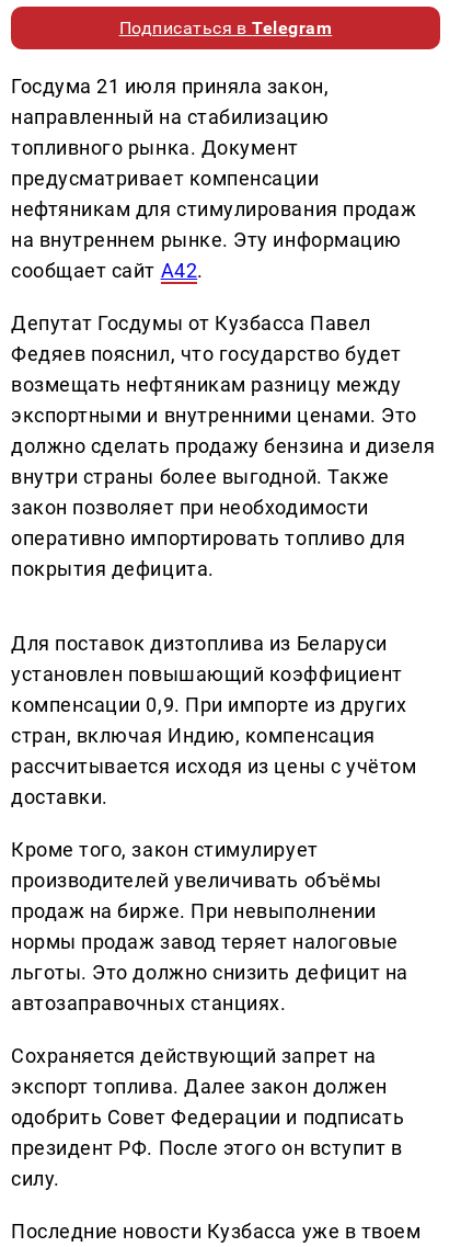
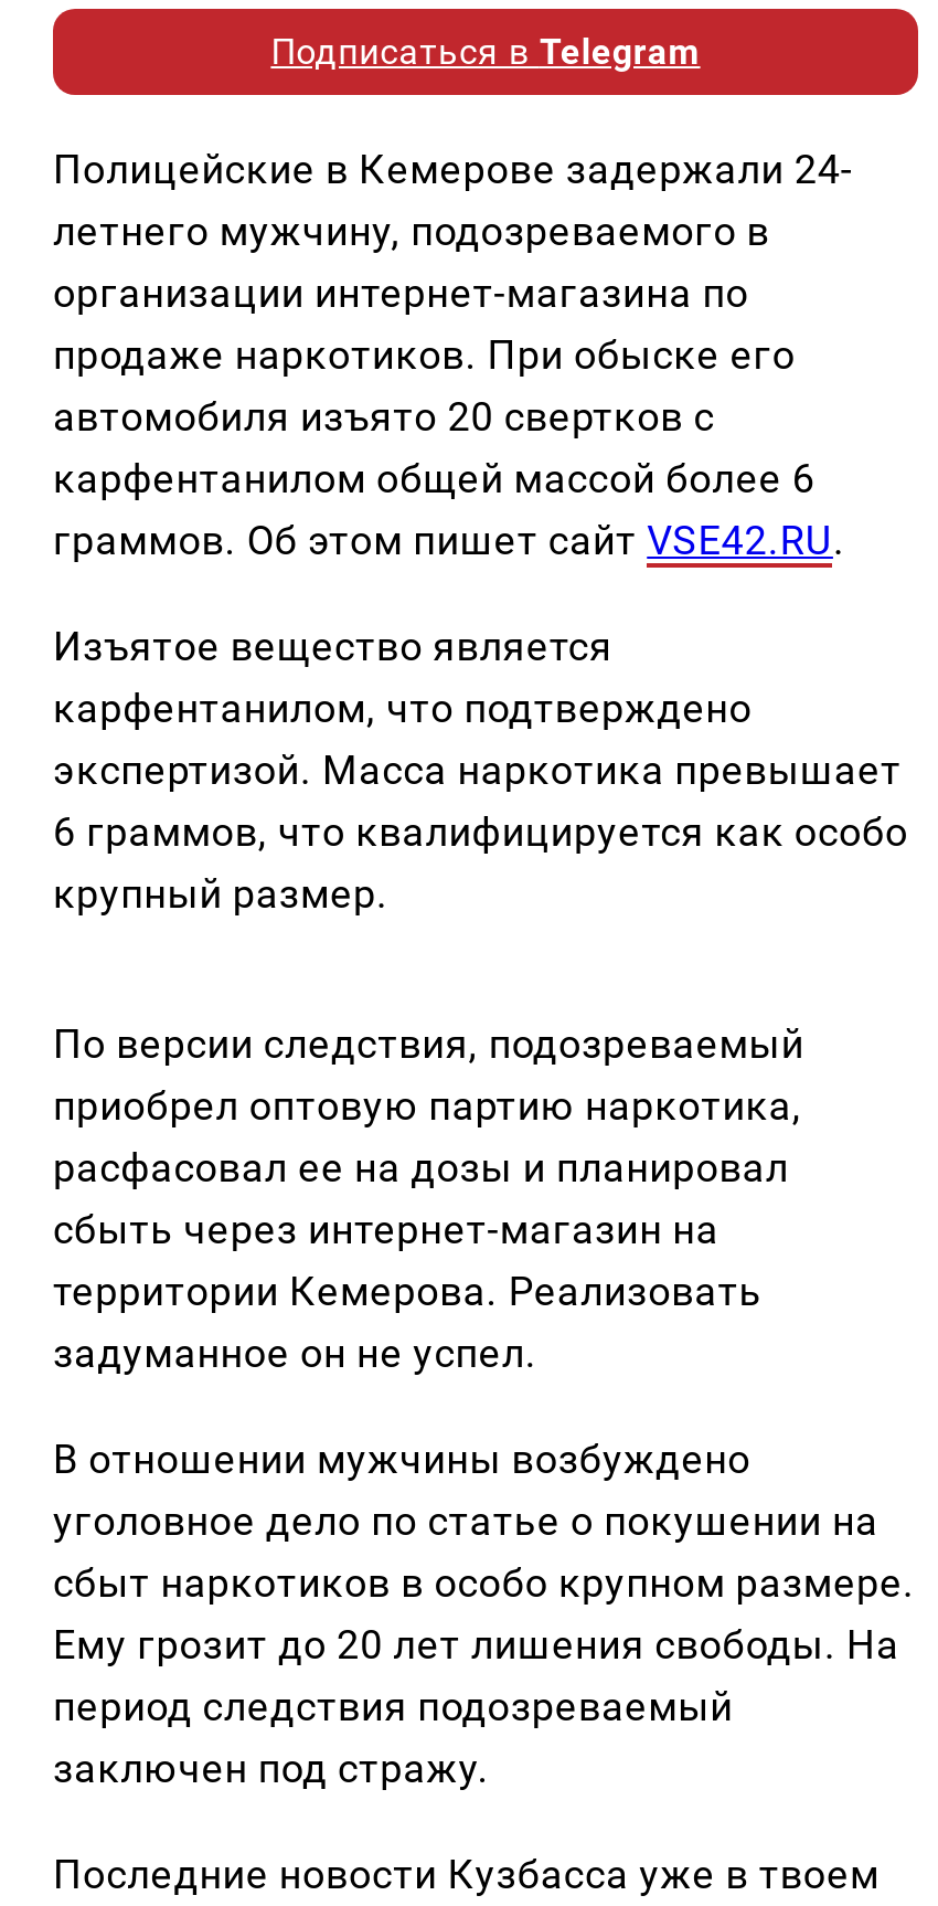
[11,75,435,1190] Госдума 21 июля приняла закон, | направленный на стабилизацию | топливного рынка. Документ | предусматривает компенсации | нефтяникам для стимулирования продаж | на внутреннем рынке. Эту информацию | сообщает сайт А42. | Депутат Госдумы от Кузбасса Павел | Федяев пояснил, что государство будет | возмещать нефтяникам разницу между | экспортными и внутренними ценами. Это | должно сделать продажу бензина и дизеля | внутри страны более выгодной. Также | закон позволяет при необходимости | оперативно импортировать топливо для | покрытия дефицита. | Для поставок дизтоплива из Беларуси | установлен повышающий коэффициент | компенсации 0,9. При импорте из других | стран, включая Индию, компенсация | рассчитывается исходя из цены с учётом | доставки. | Кроме того, закон стимулирует | производителей увеличивать объёмы | продаж на бирже. При невыполнении | нормы продаж завод теряет налоговые | льготы. Это должно снизить дефицит на | автозаправочных станциях. | Сохраняется действующий запрет на | экспорт топлива. Далее закон должен | одобрить Совет Федерации и подписать | президент РФ. После этого он вступит в | силу. -> [53,146,915,1792] Полицейские в Кемерове задержали 24- | летнего мужчину, подозреваемого в | организации интернет-магазина по | продаже наркотиков. При обыске его | автомобиля изъято 20 свертков с | карфентанилом общей массой более 6 | граммов. Об этом пишет сайт VSE42.RU. | Изъятое вещество является | карфентанилом, что подтверждено | экспертизой. Масса наркотика превышает | 6 граммов, что квалифицируется как особо | крупный размер. | По версии следствия, подозреваемый | приобрел оптовую партию наркотика, | расфасовал ее на дозы и планировал | сбыть через интернет-магазин на | территории Кемерова. Реализовать | задуманное он не успел. | В отношении мужчины возбуждено | уголовное дело по статье о покушении на | сбыт наркотиков в особо крупном размере. | Ему грозит до 20 лет лишения свободы. На | период следствия подозреваемый | заключен под стражу.

